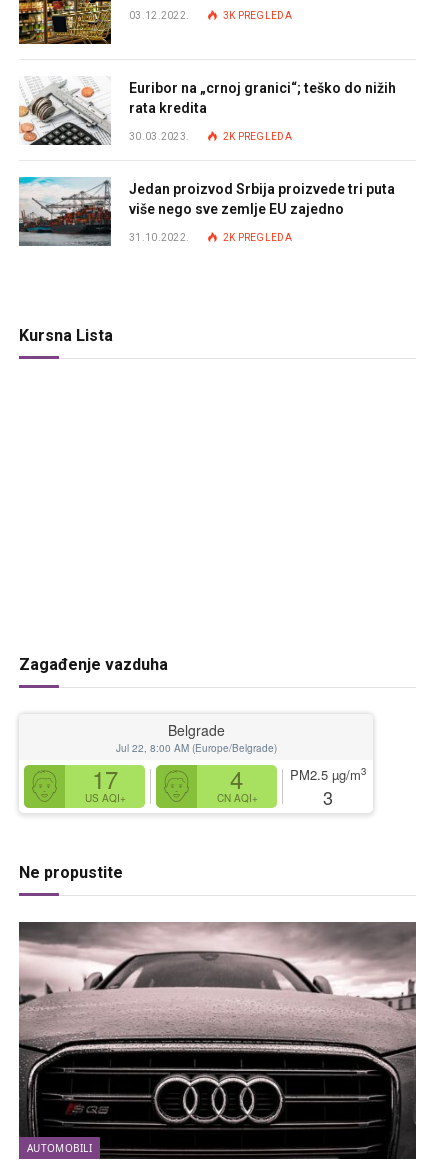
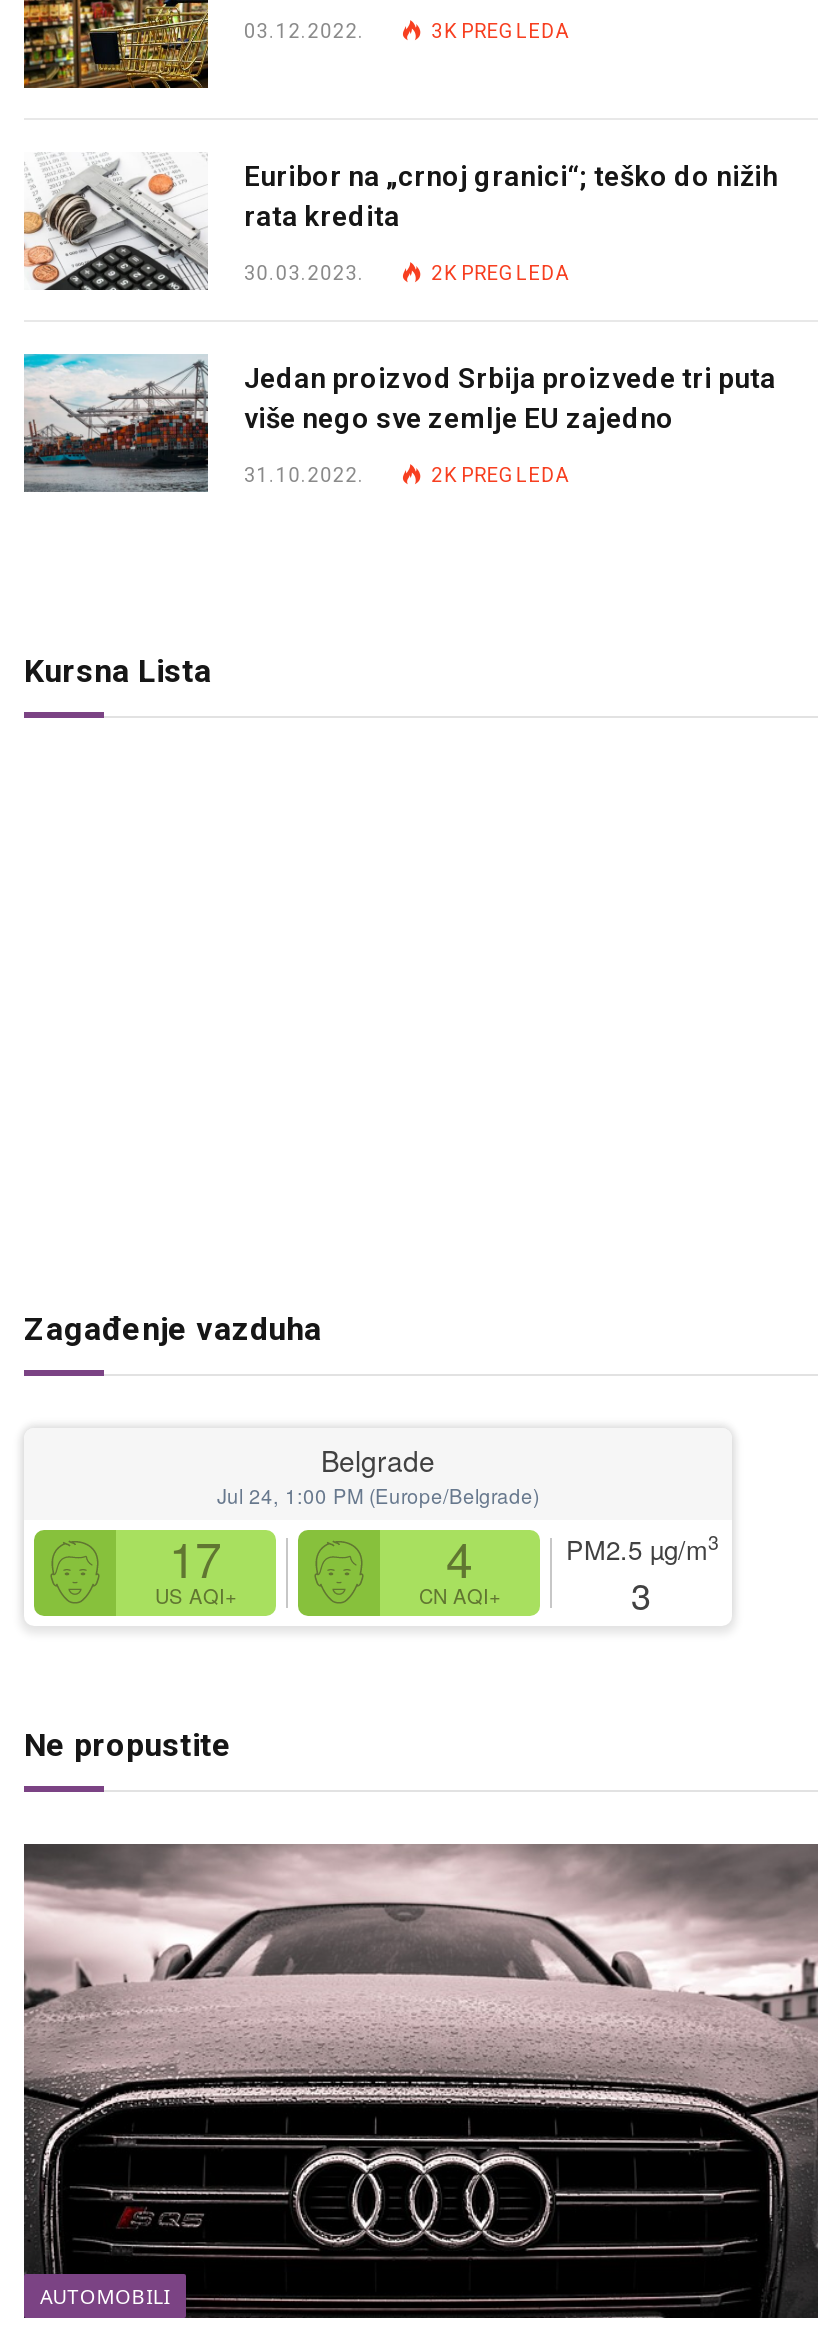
[115,741,276,755] Jul 22, 8:00 AM (Europe/Belgrade) -> [217,1483,539,1511] Jul 24, 1:00 PM (Europe/Belgrade)

